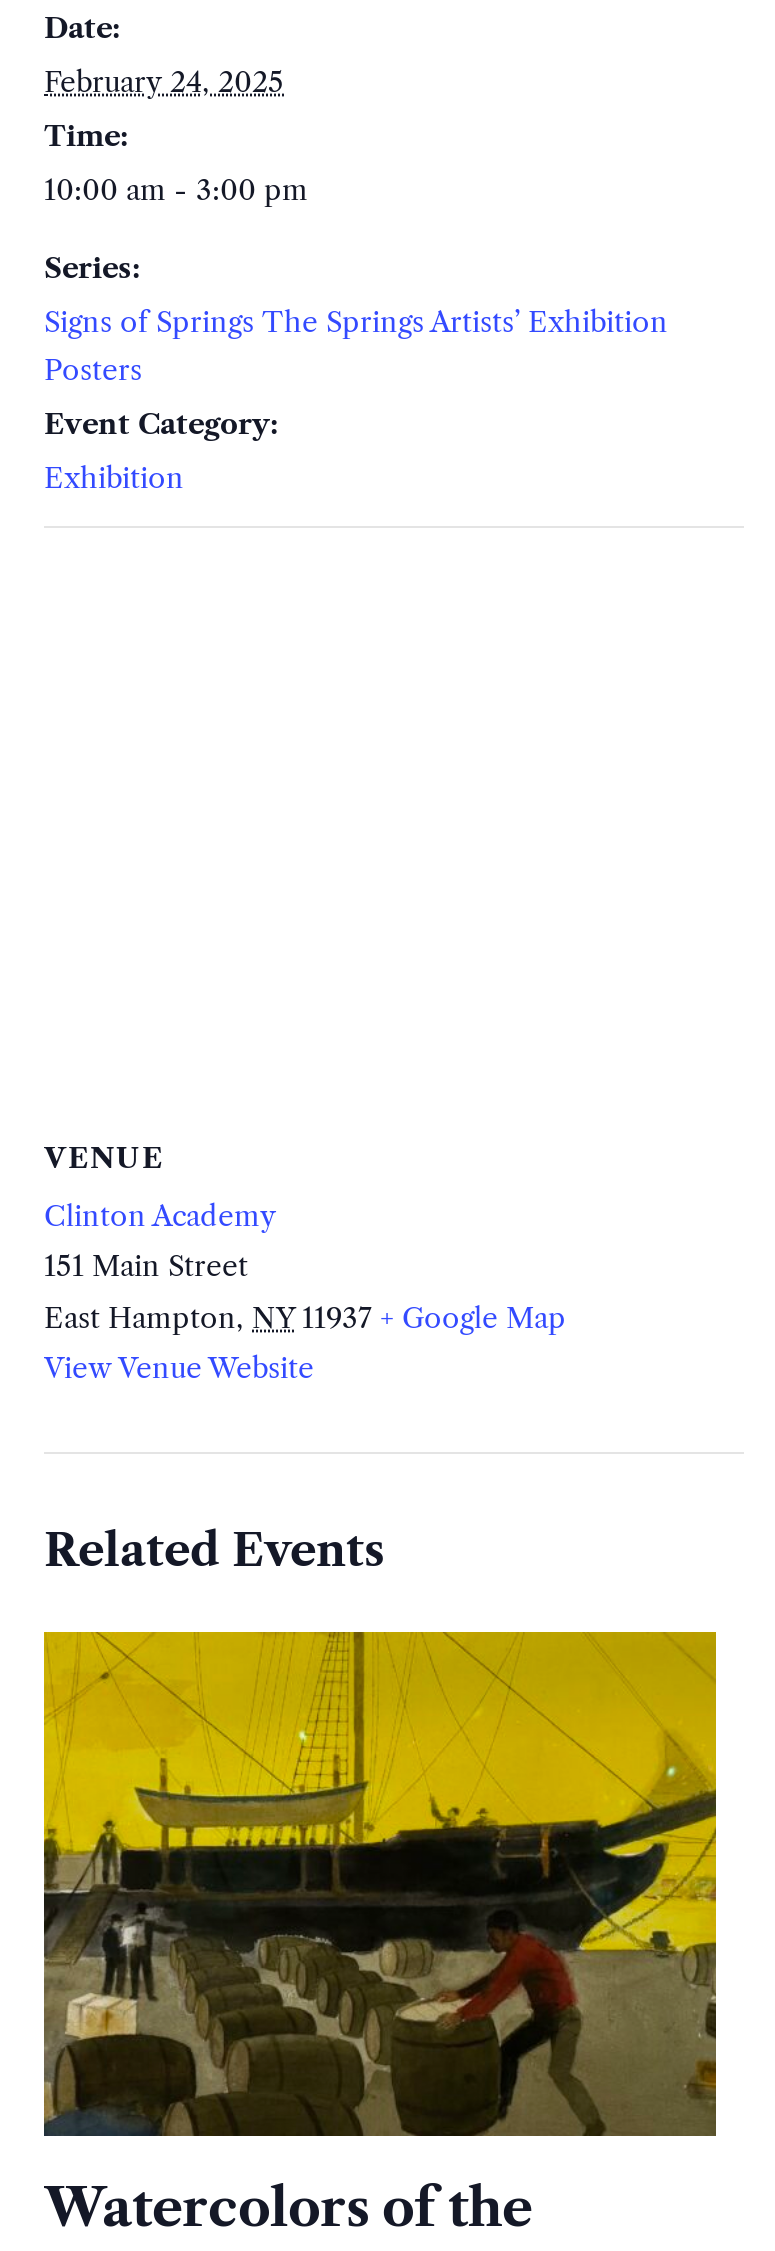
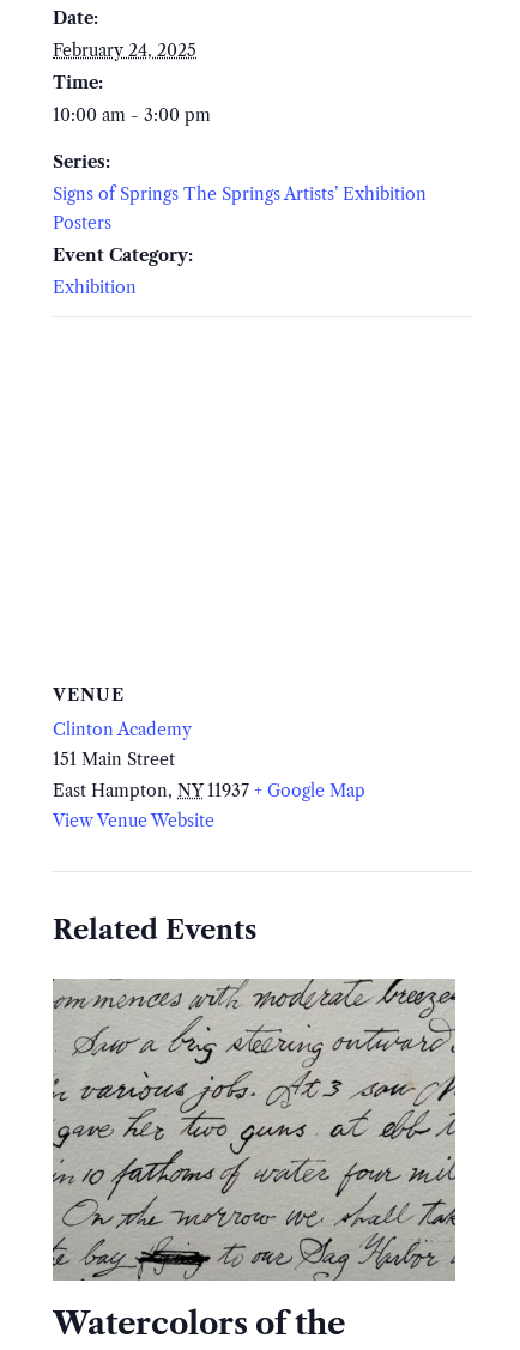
[42,1630,718,2136] [image] -> [52,977,456,1282] [image]

